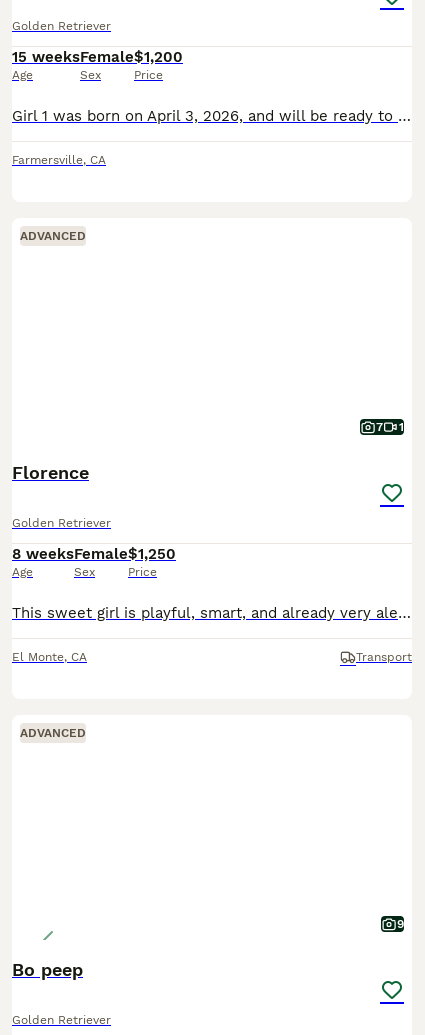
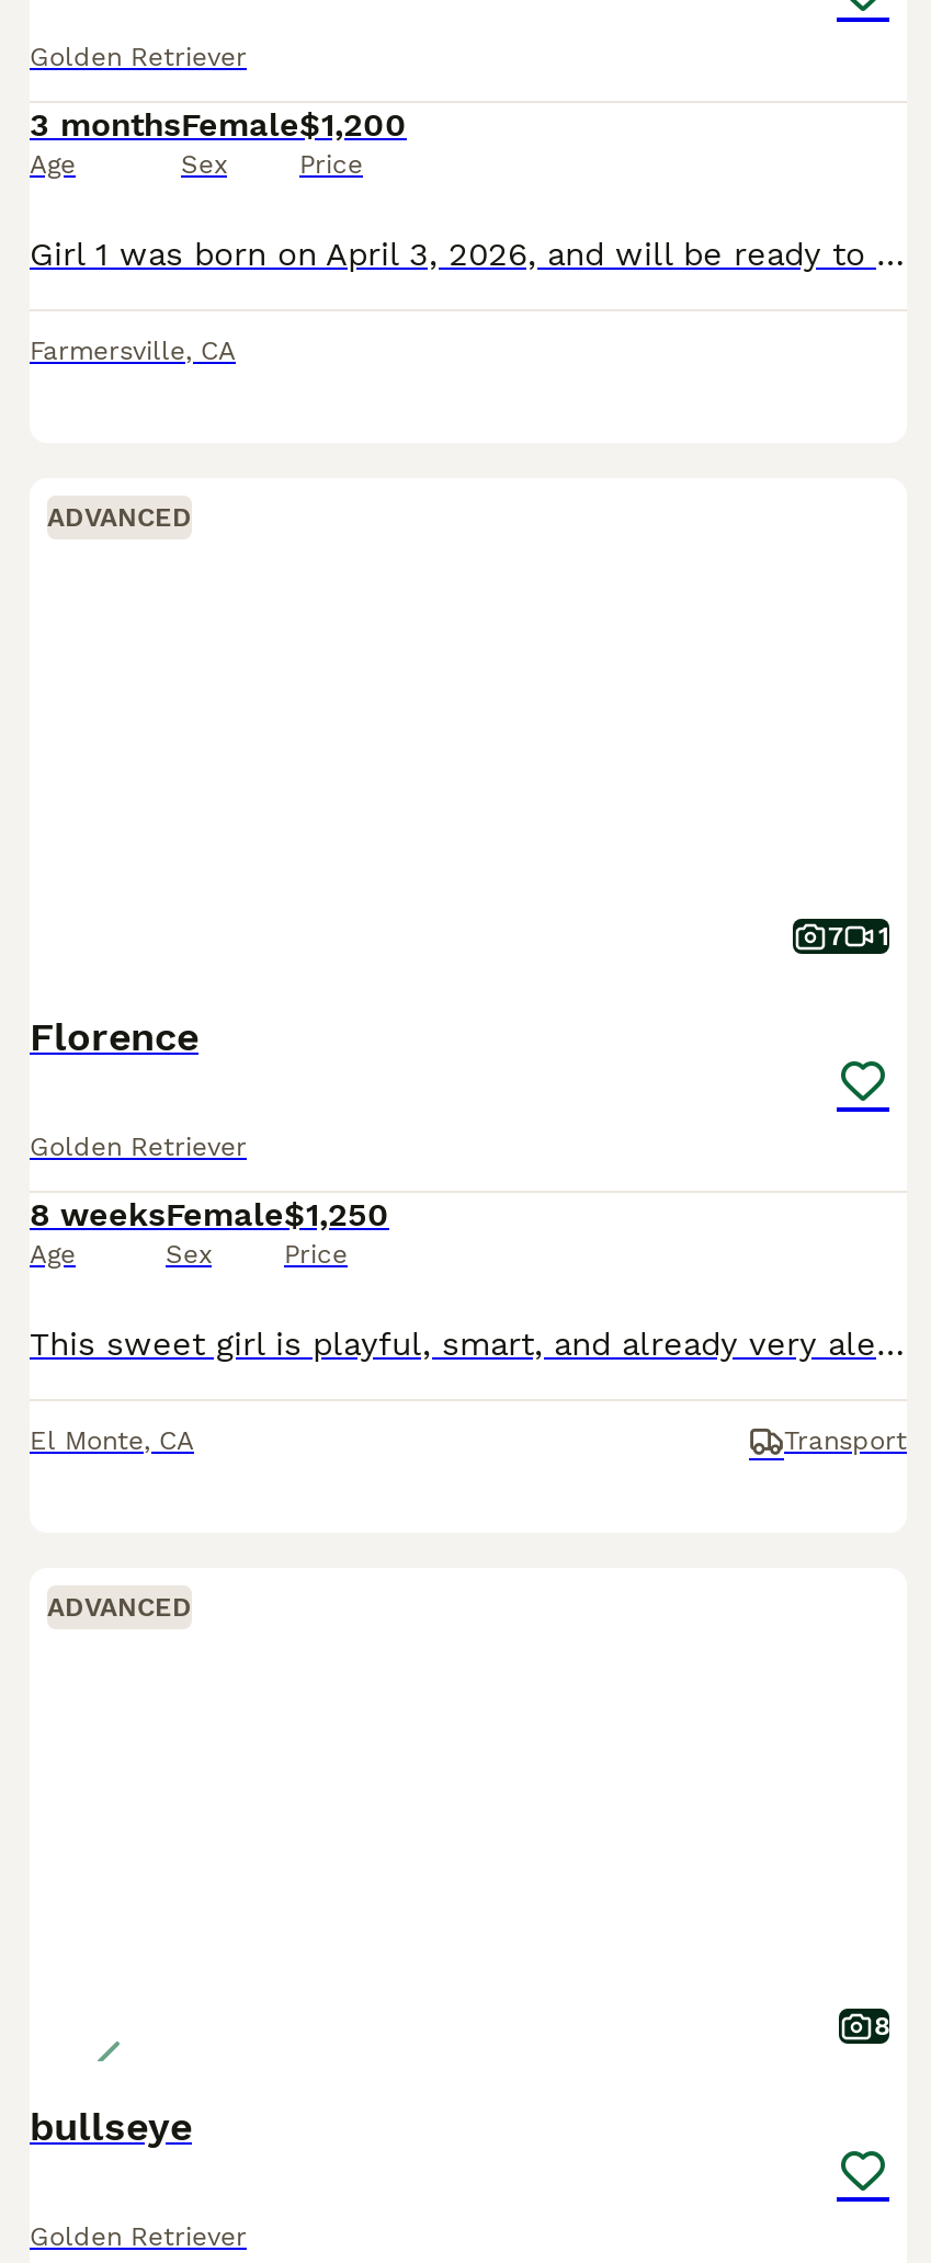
[12,48,183,66] 15 weeks Female $1,200 -> [30,105,407,145] 3 months Female $1,200
[397,917,404,931] 9 -> [874,2011,889,2042] 8
[12,959,83,980] Bo peep -> [30,2103,192,2149] bullseye

